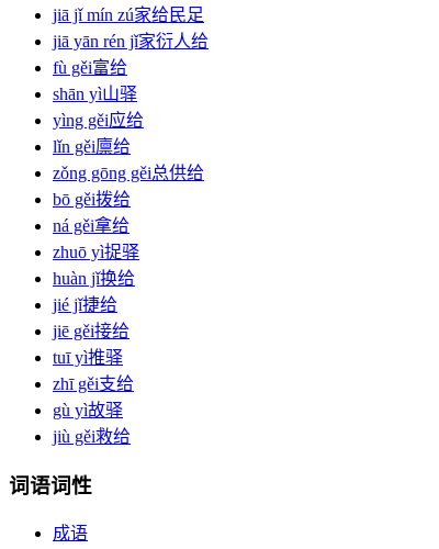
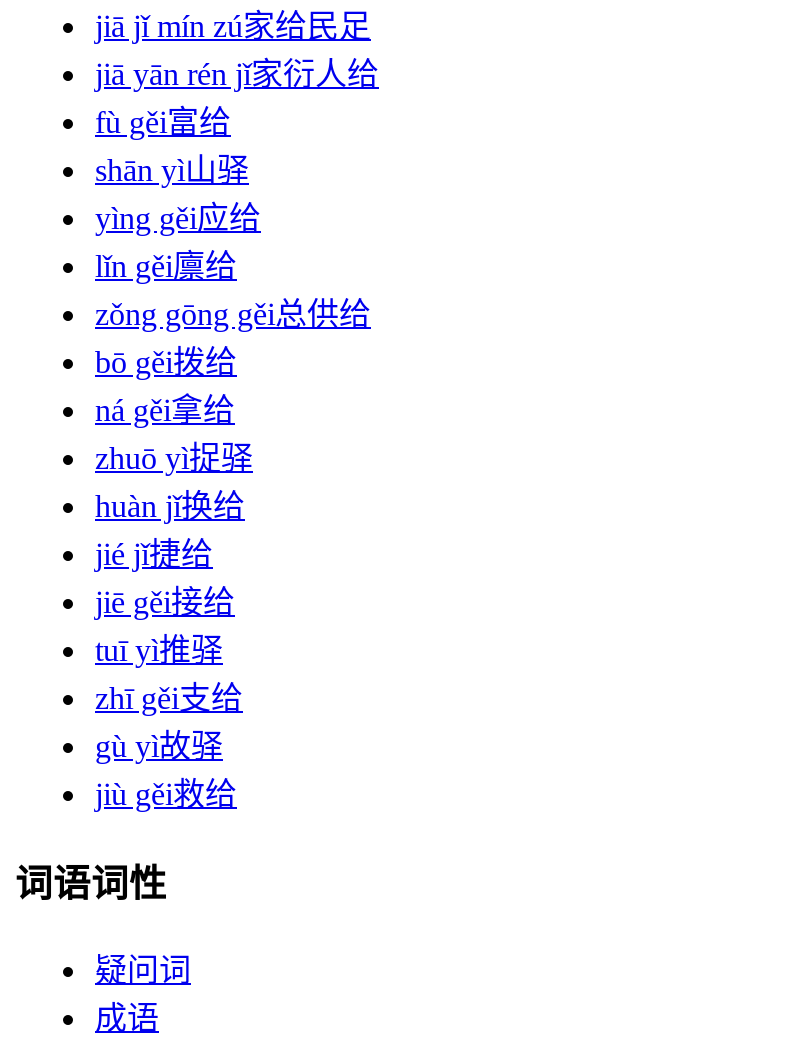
none -> [95,954,191,988] 疑问词

